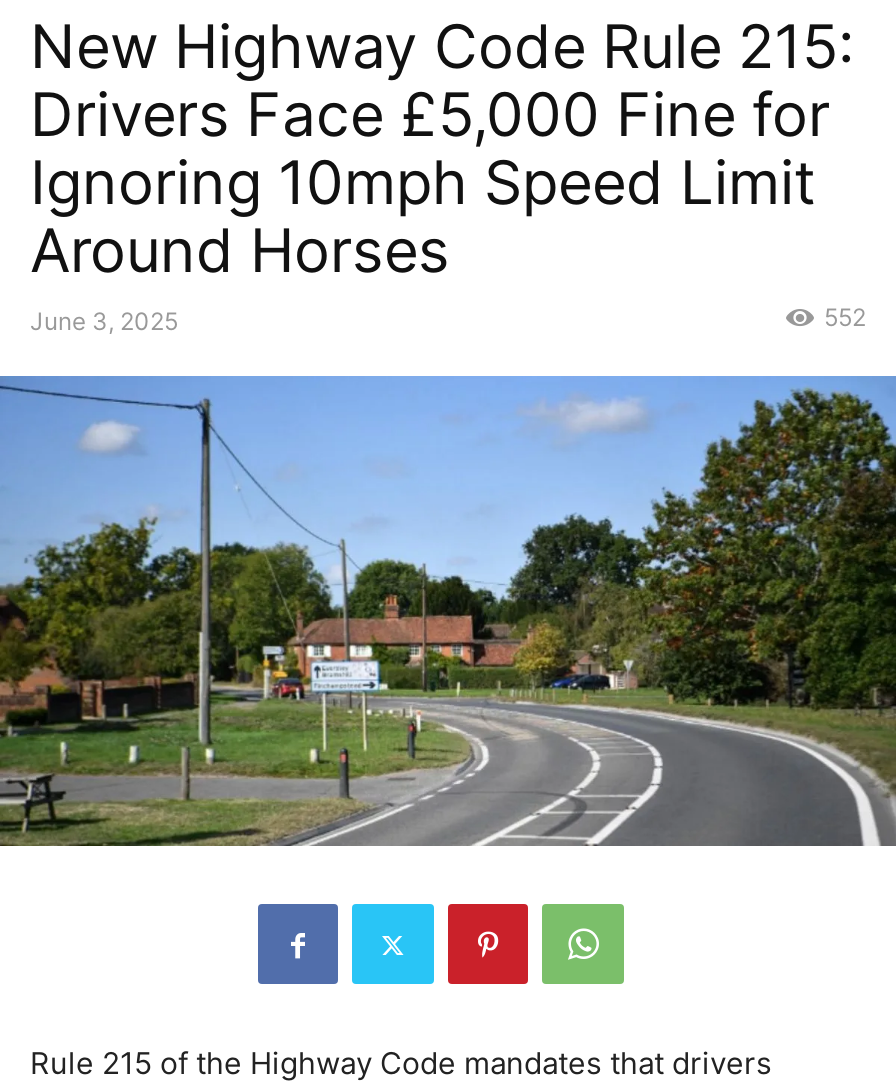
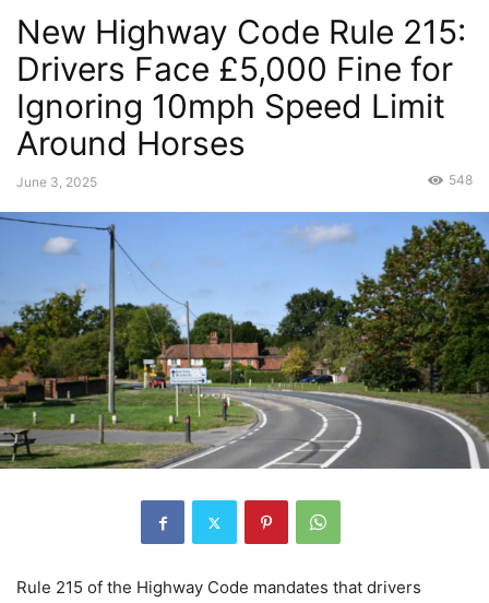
[824,302,866,332] 552 -> [449,172,473,188] 548

